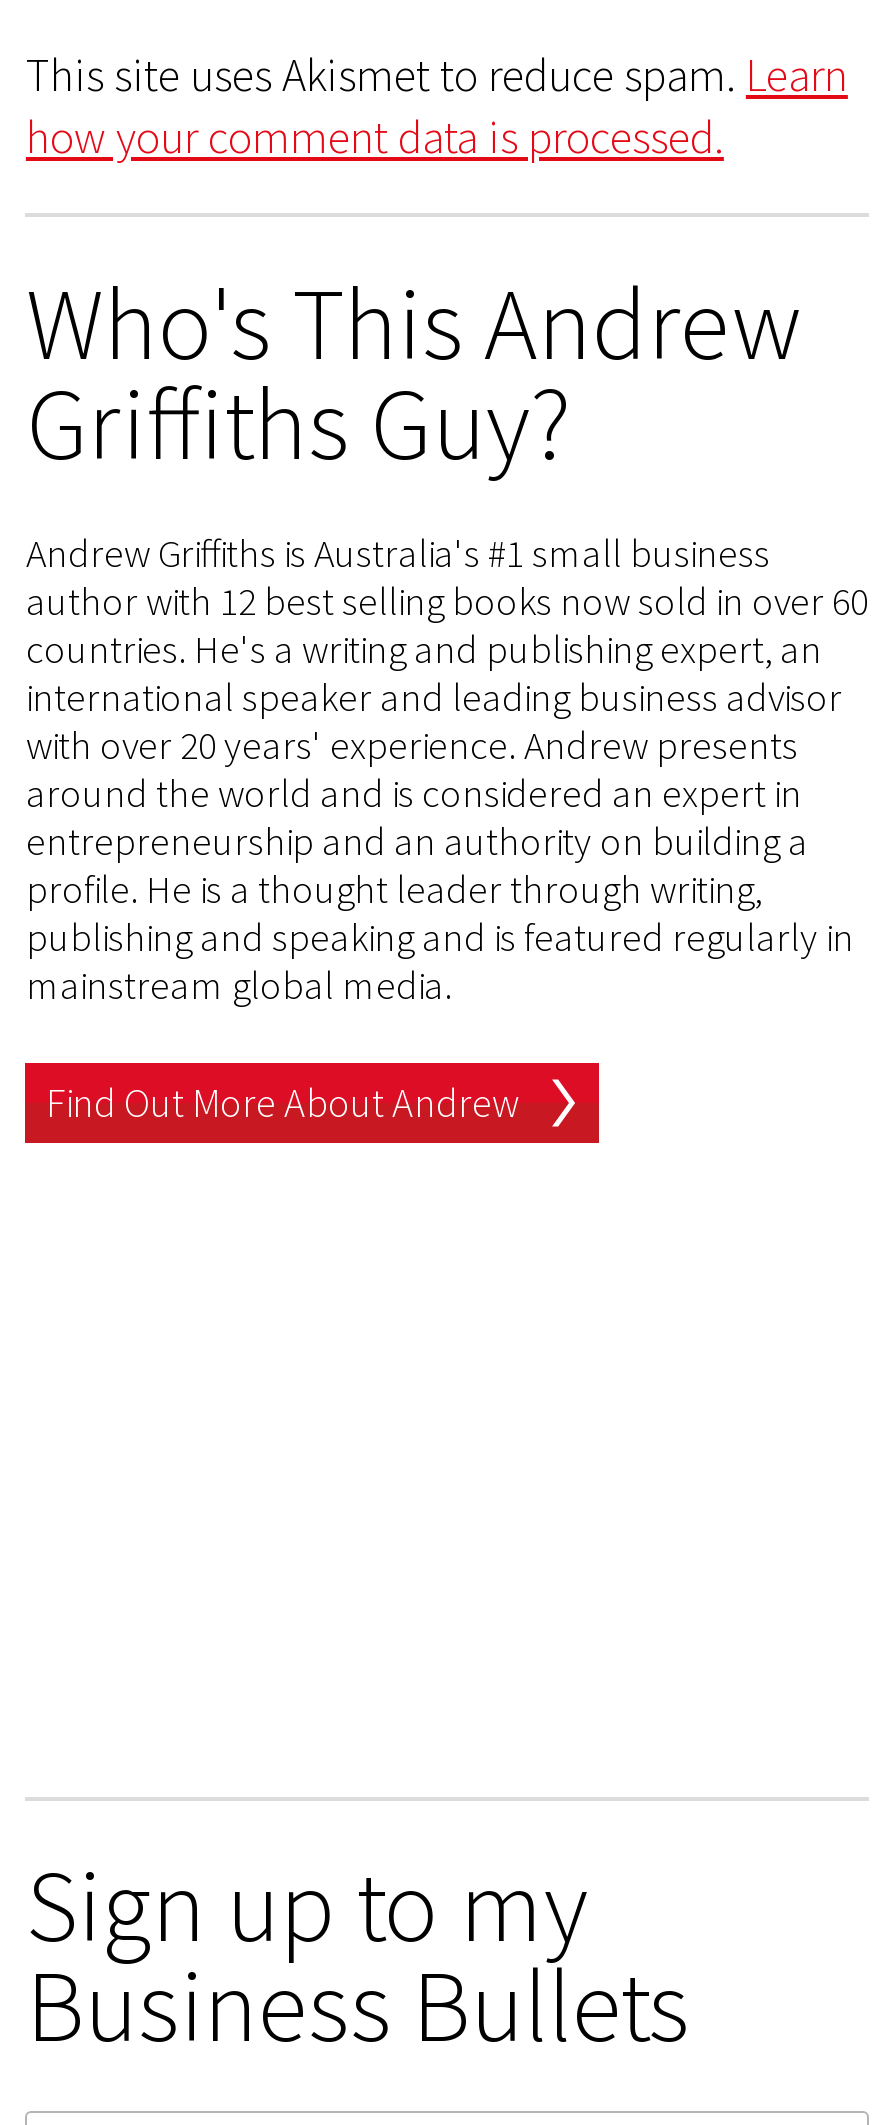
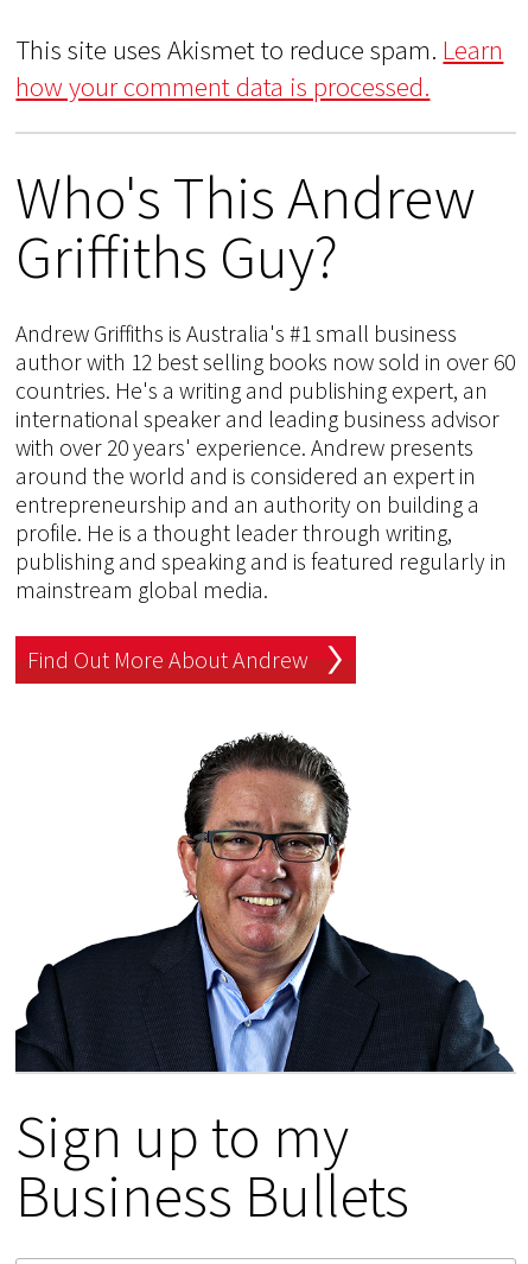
none -> [14,732,515,1073] [image]

